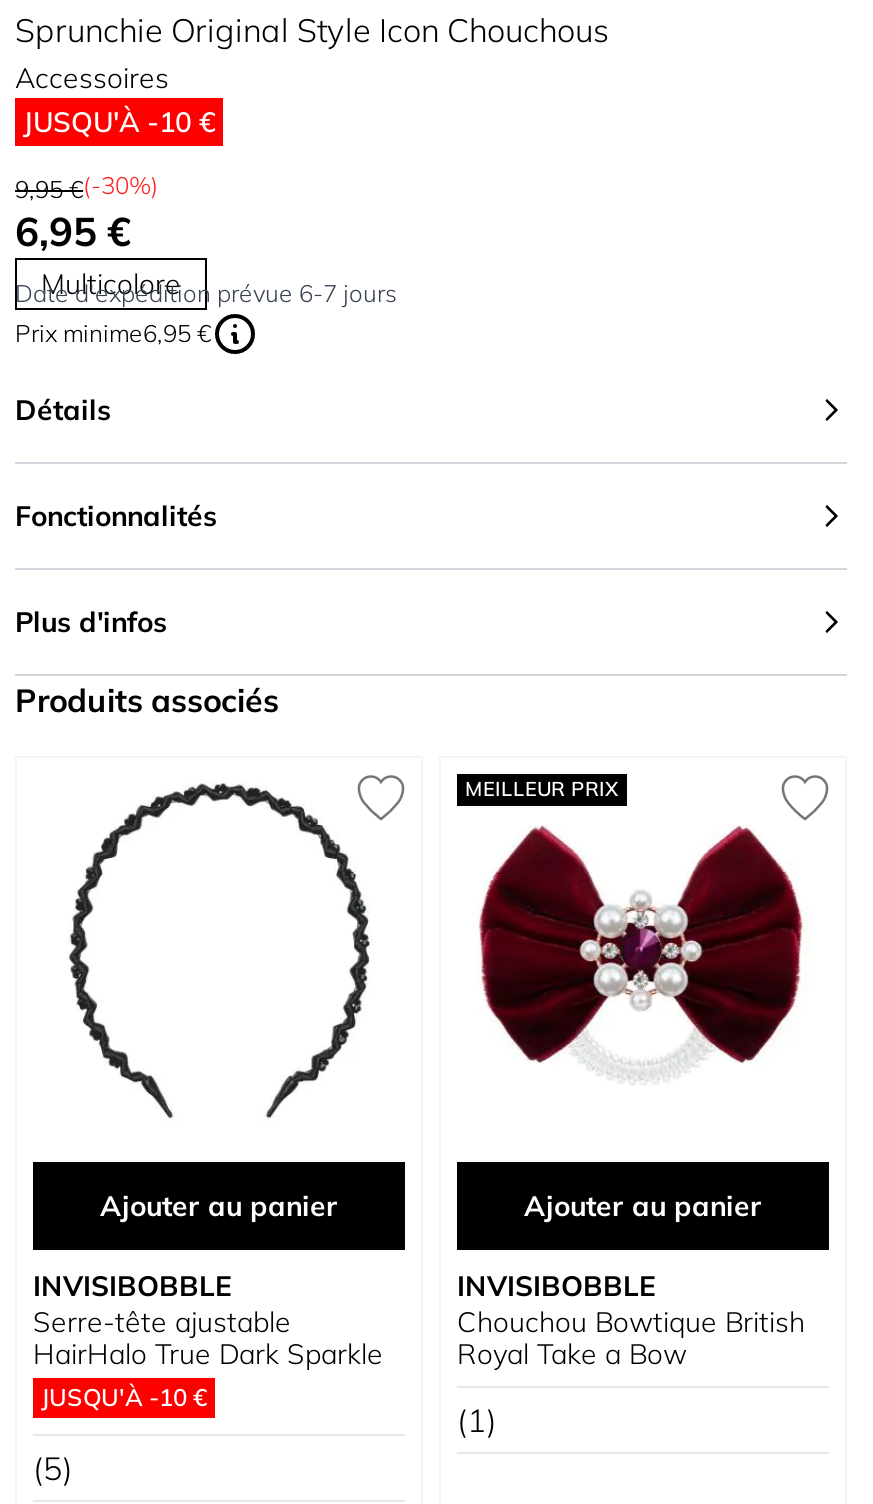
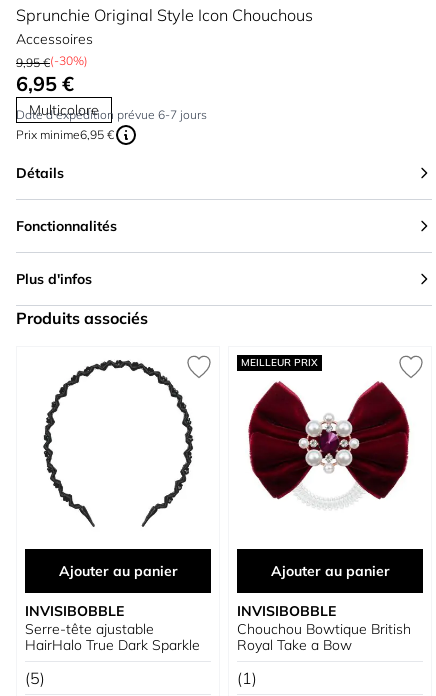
[23,104,215,140] JUSQU'À -10 € -> none
[41,1382,207,1412] JUSQU'À -10 € -> none

